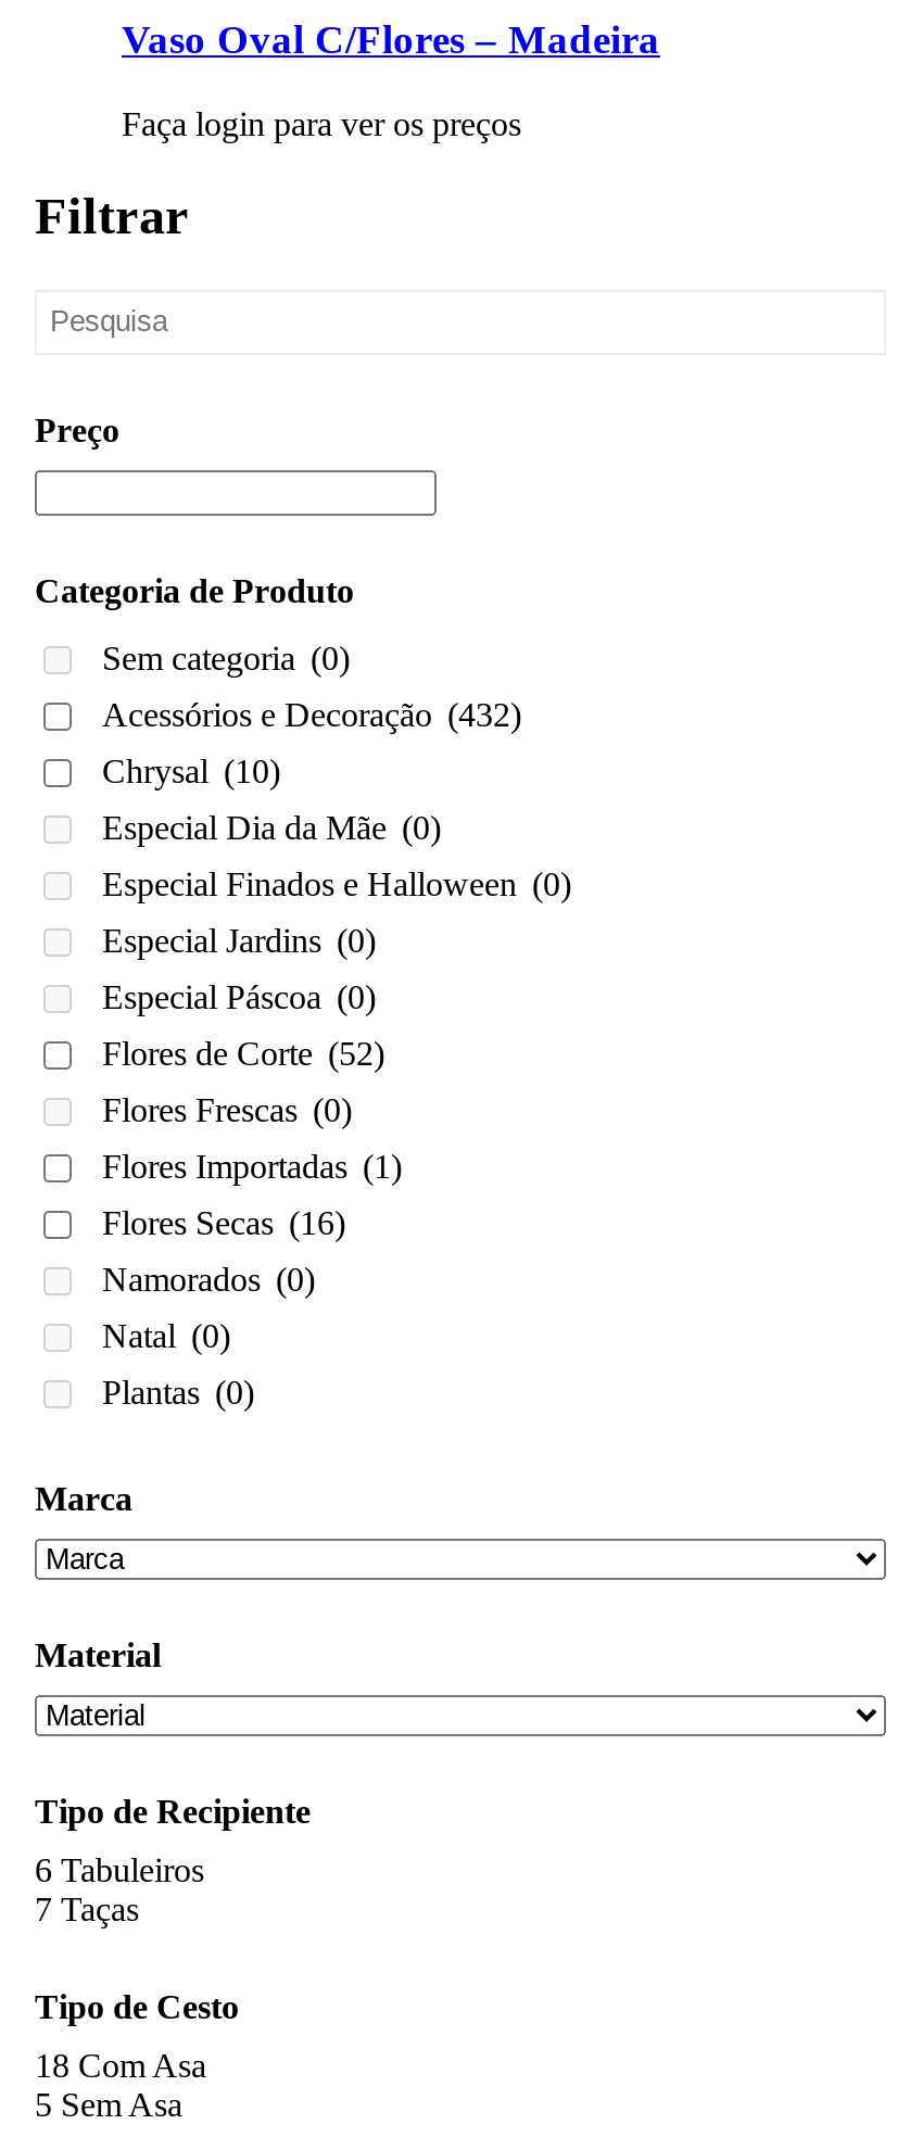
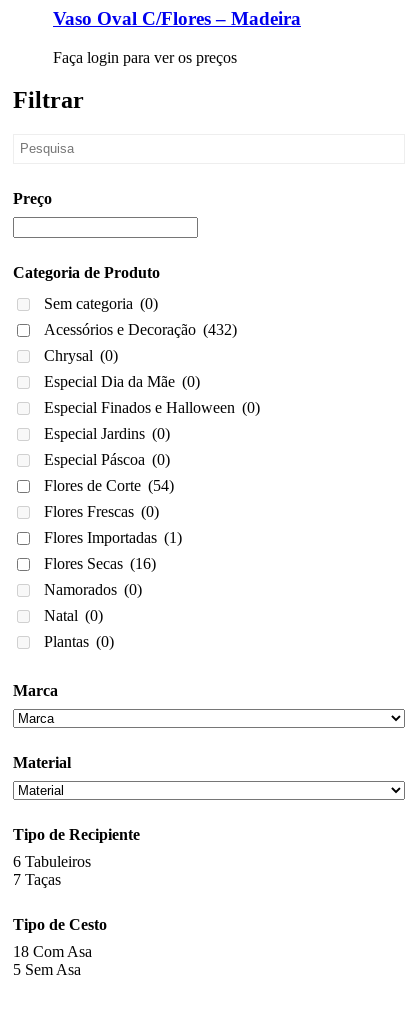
[102,753,280,790] Chrysal (10) -> [44,347,118,364] Chrysal (0)
[102,1036,384,1073] Flores de Corte (52) -> [44,477,174,494] Flores de Corte (54)

